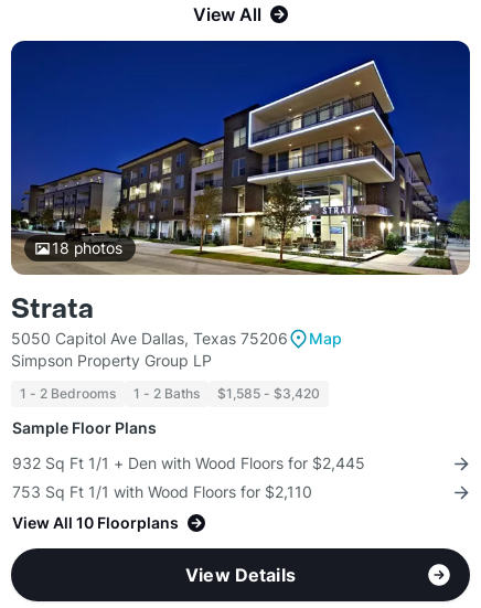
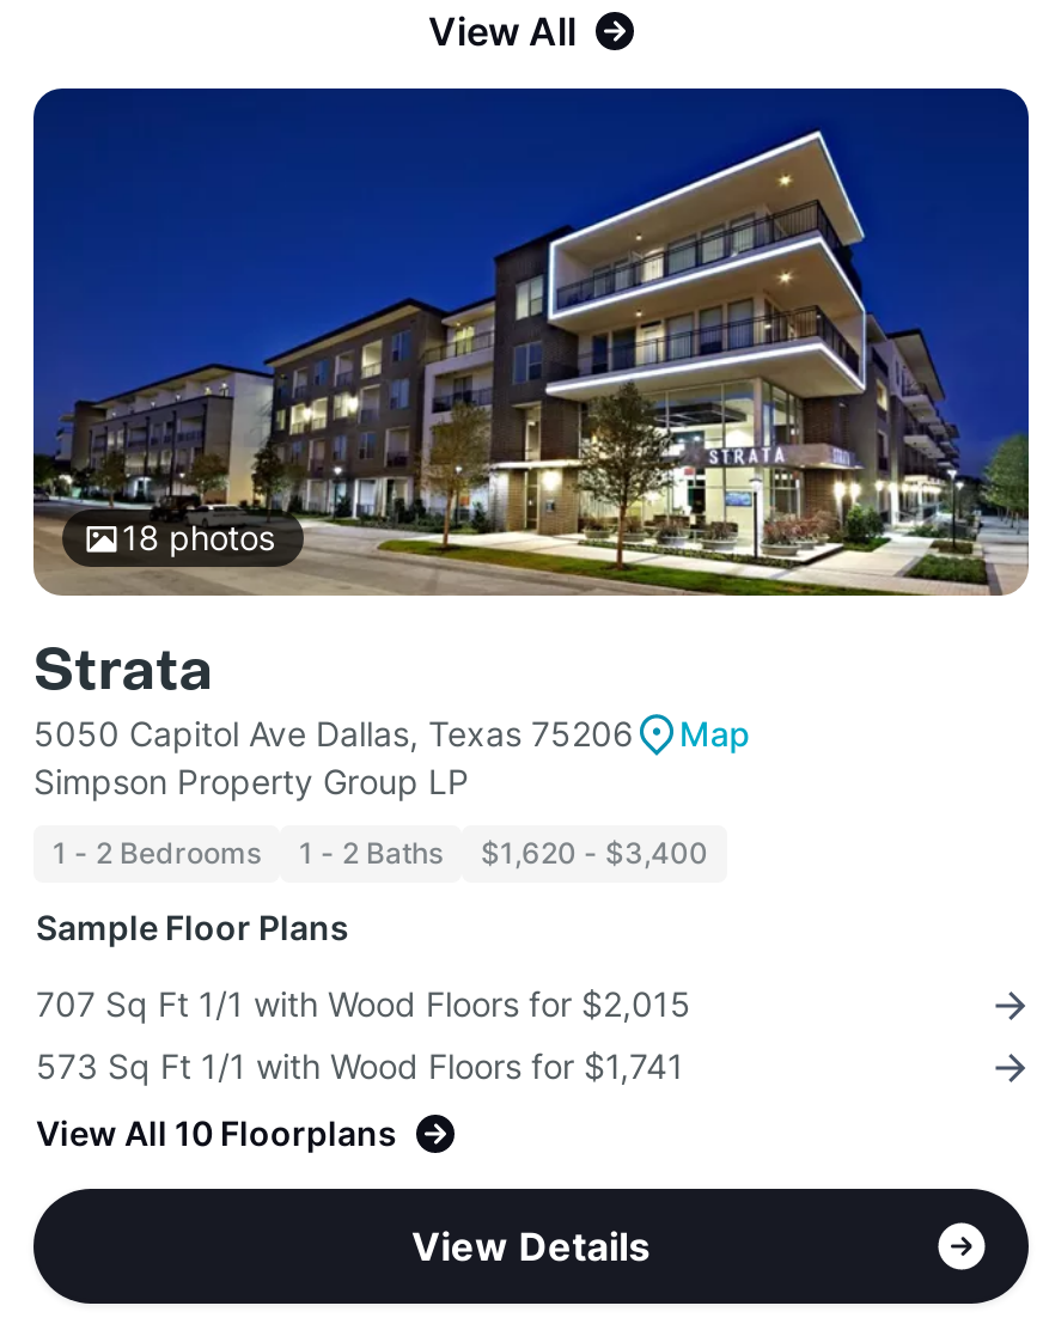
[20,385,320,402] 1 - 2 Bedrooms 1 - 2 Baths $1,585 - $3,420 -> [53,835,708,871] 1 - 2 Bedrooms 1 - 2 Baths $1,620 - $3,400
[12,454,365,472] 932 Sq Ft 1/1 + Den with Wood Floors for $2,445 -> [36,984,691,1024] 707 Sq Ft 1/1 with Wood Floors for $2,015
[12,482,312,501] 753 Sq Ft 1/1 with Wood Floors for $2,110 -> [36,1046,684,1086] 573 Sq Ft 1/1 with Wood Floors for $1,741

